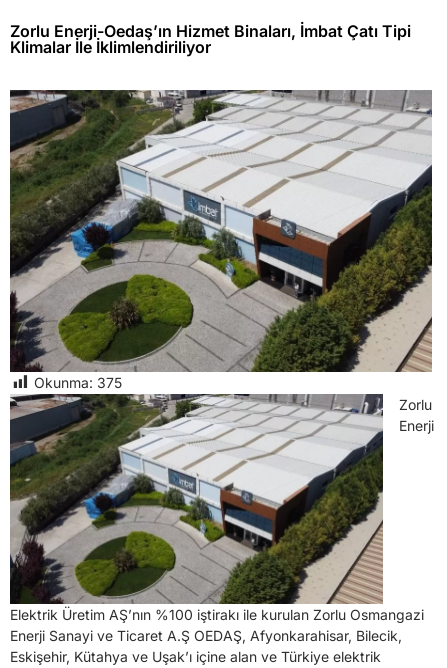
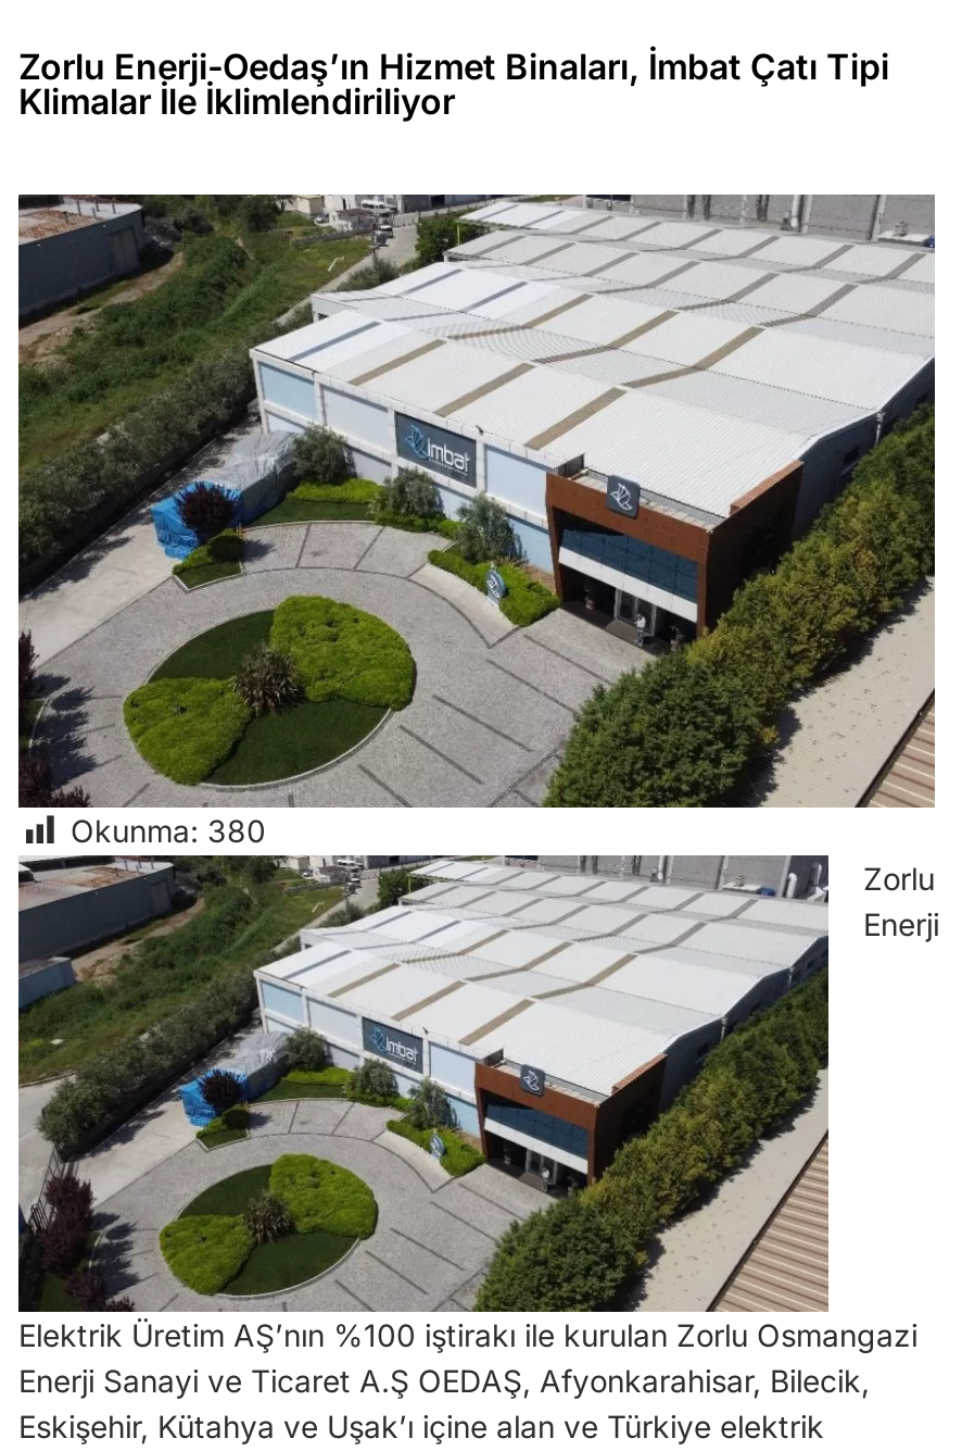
[34,374,122,391] Okunma: 375 -> [71,811,266,848] Okunma: 380

